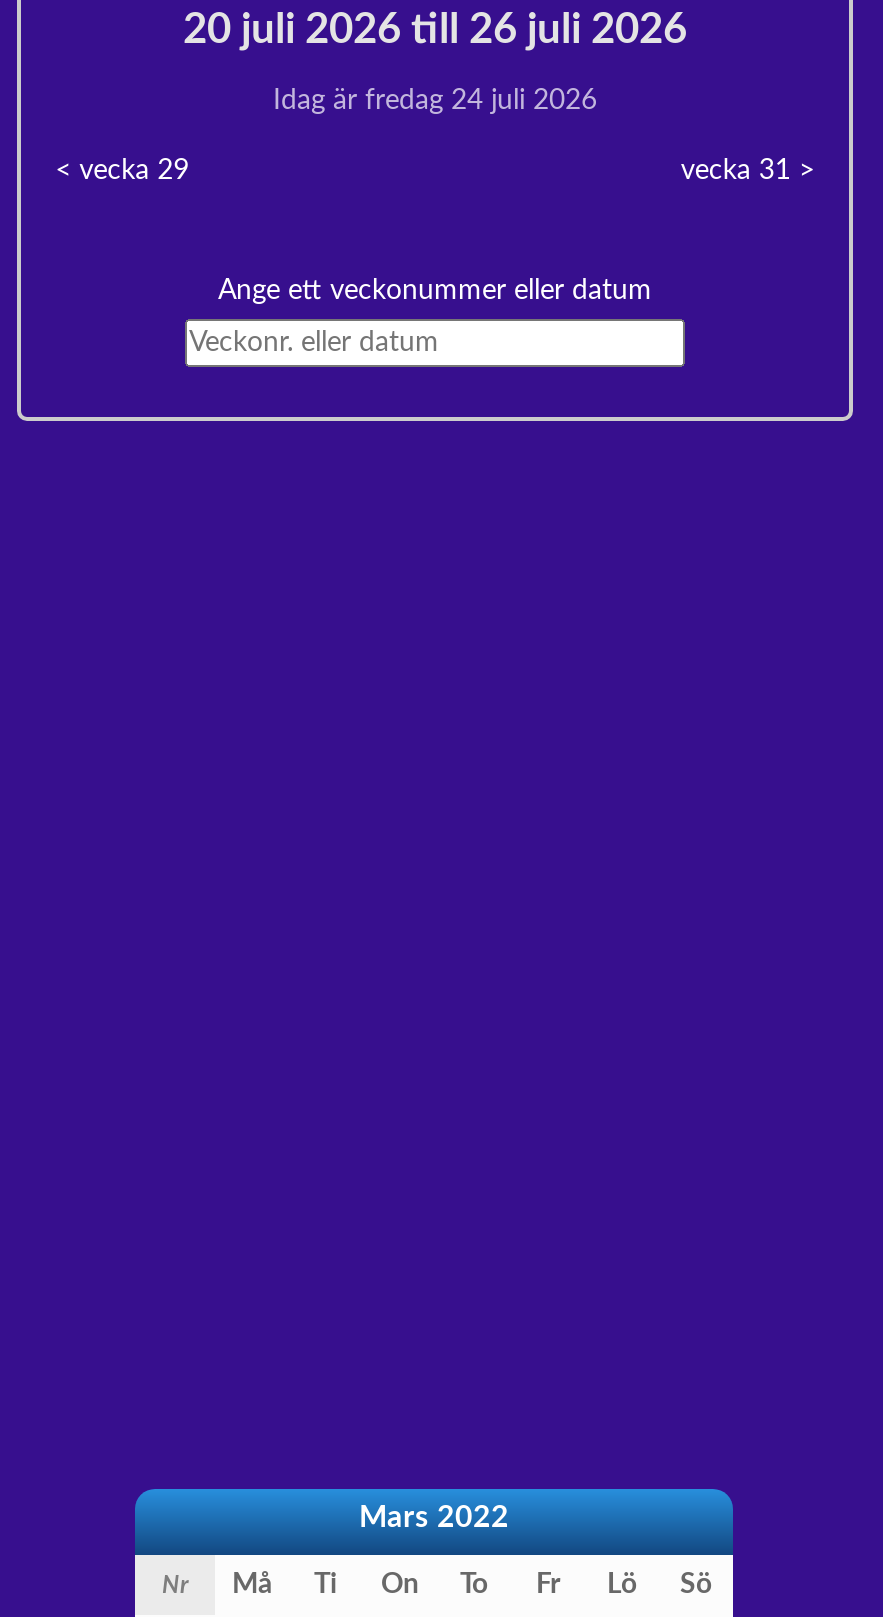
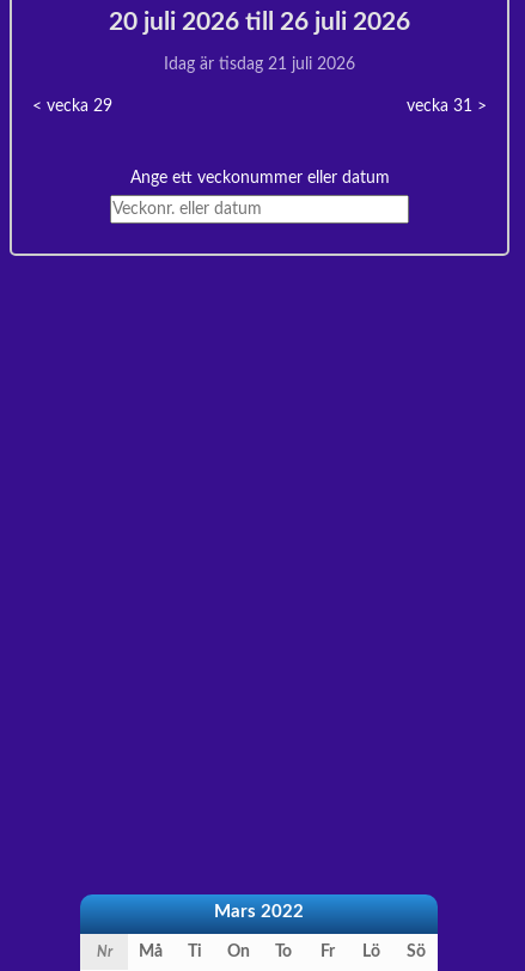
[273,87,597,115] Idag är fredag 24 juli 2026 -> [164,56,355,73] Idag är tisdag 21 juli 2026

